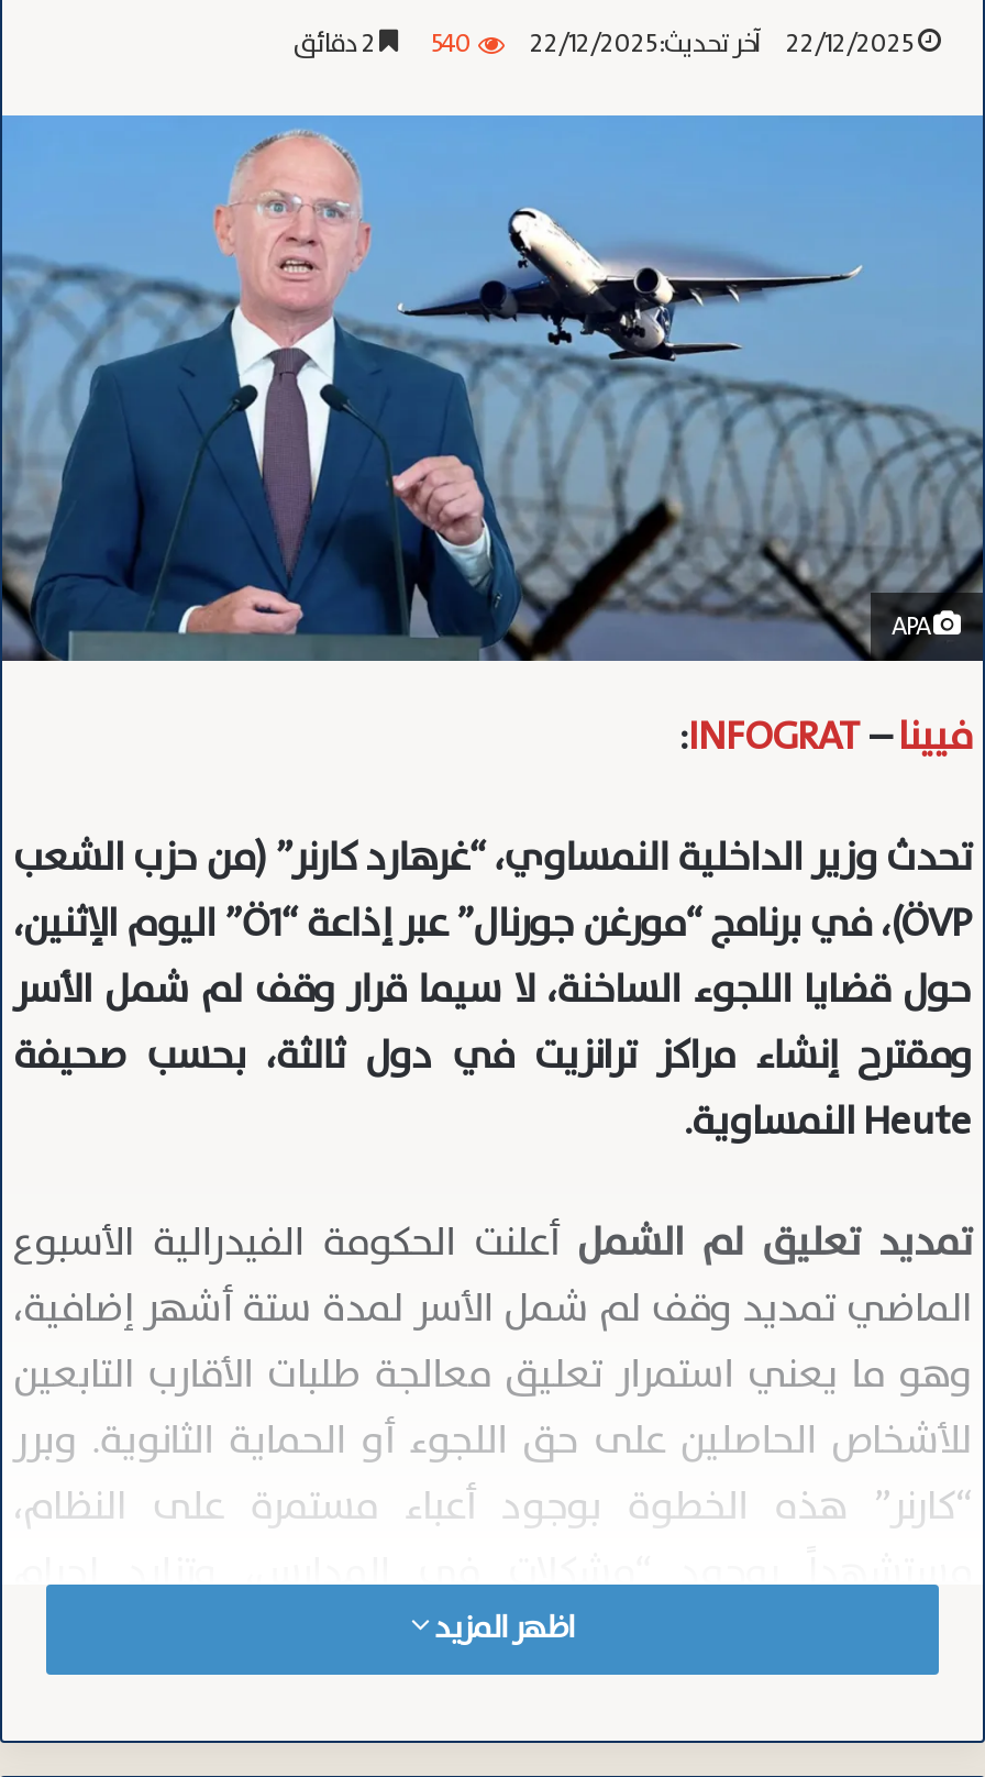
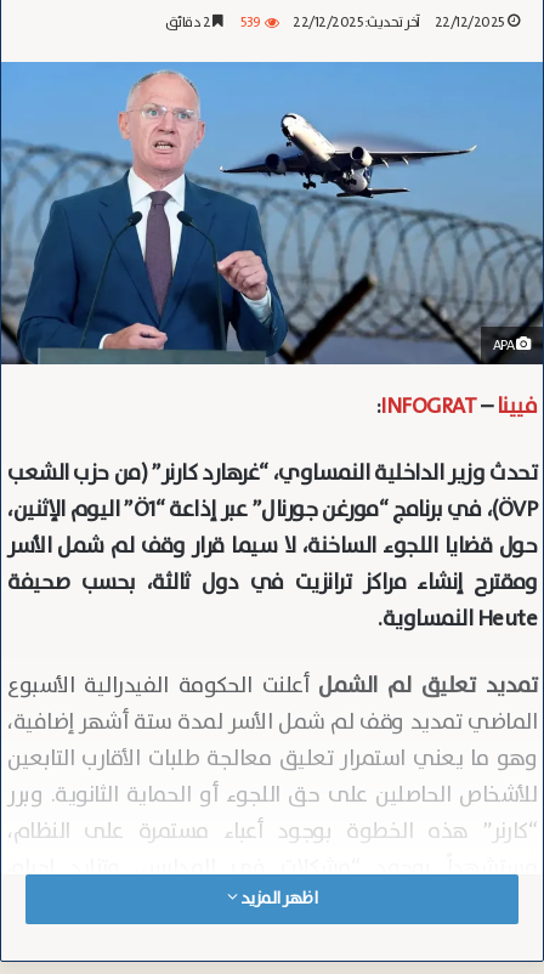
[431,23,472,65] 540 -> [240,11,260,34] 539

